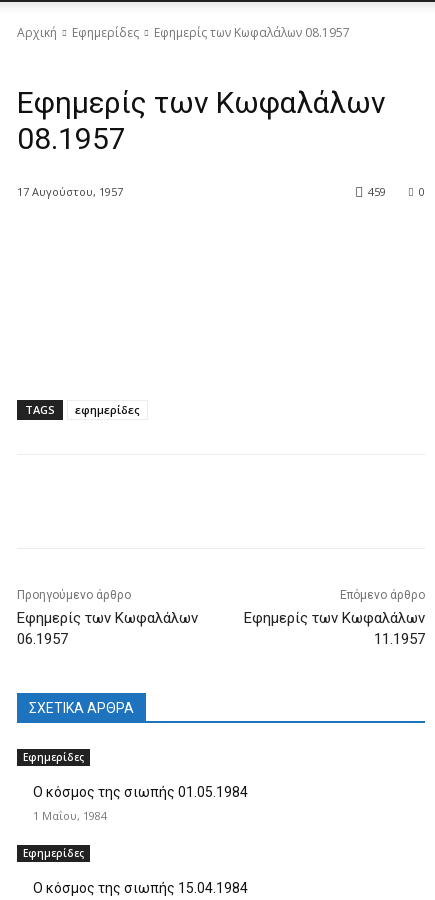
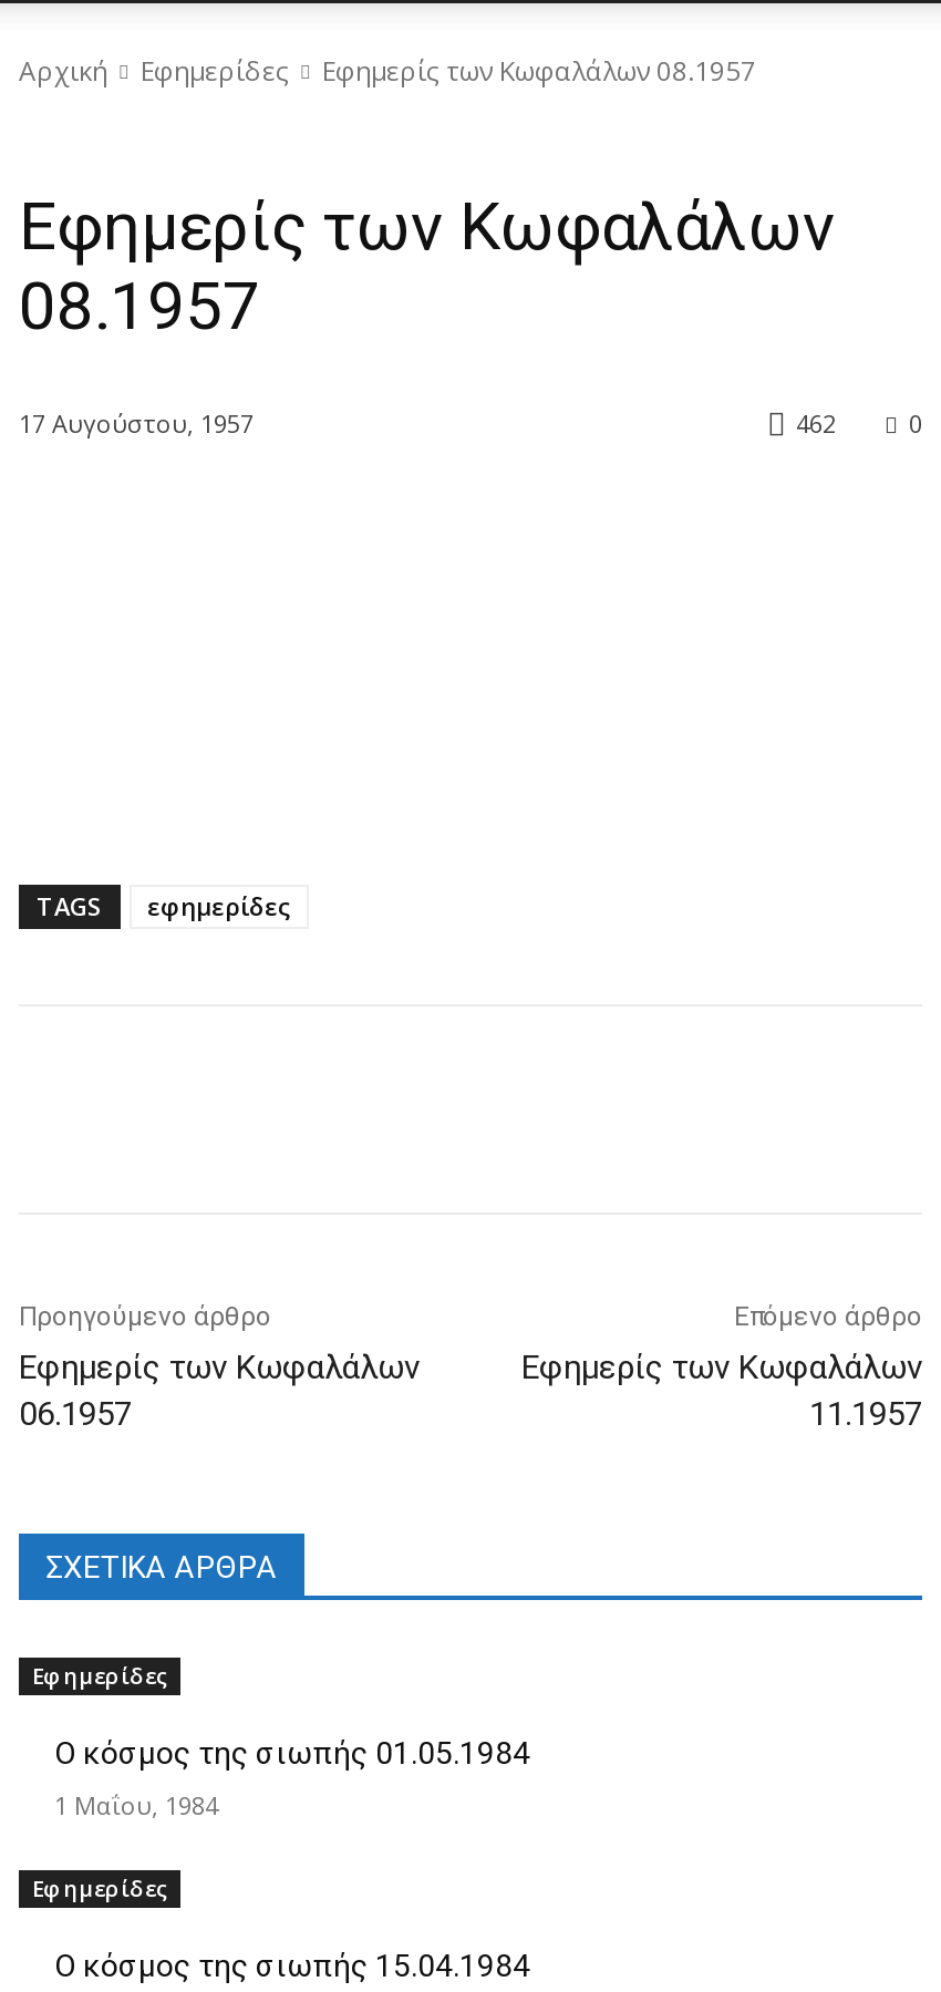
[368,184,386,199] 459 -> [796,407,836,440] 462

